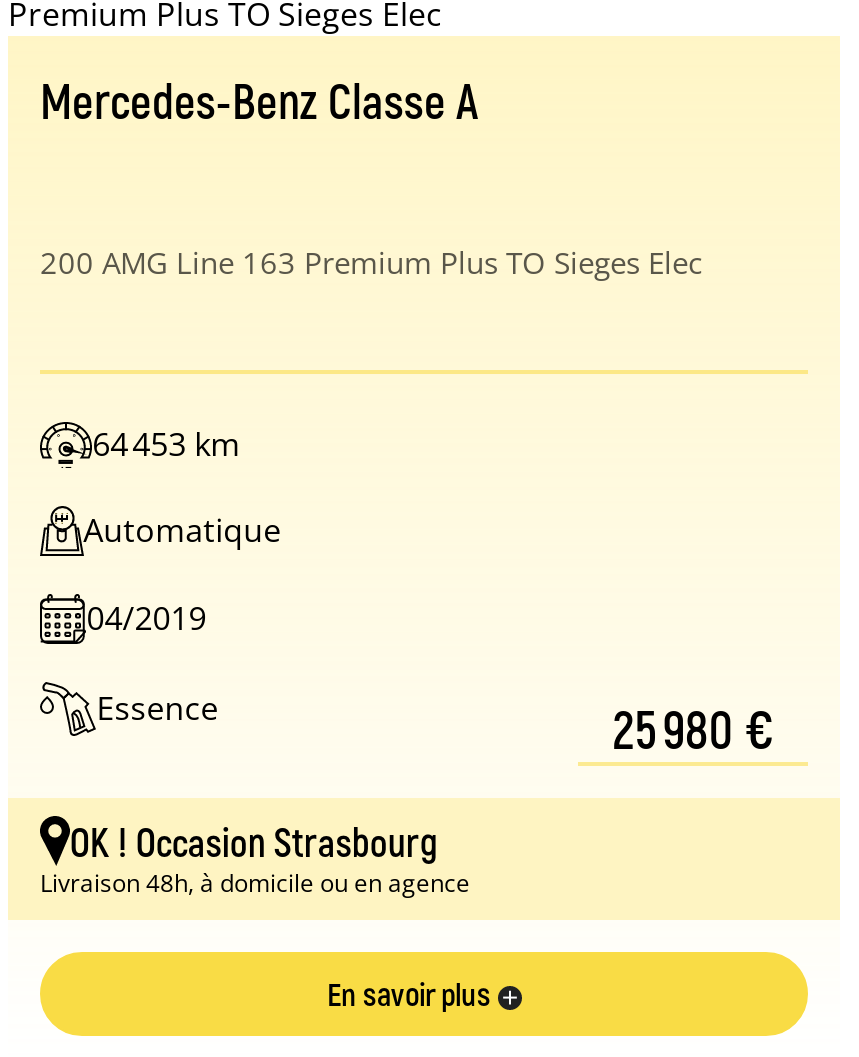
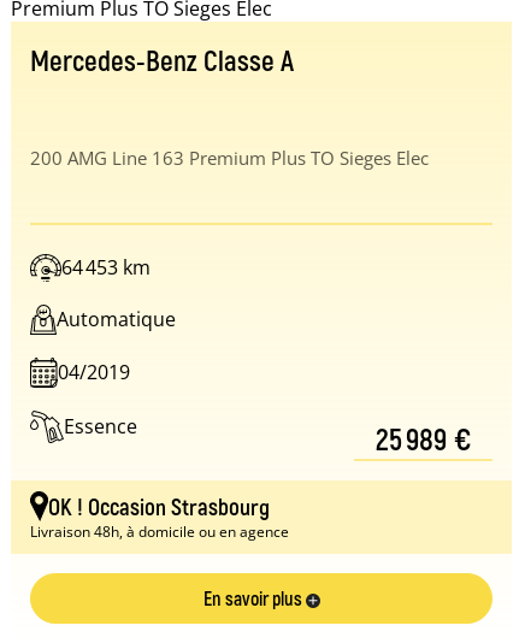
[613,696,773,758] 25 980 € -> [376,419,471,456] 25 989 €

